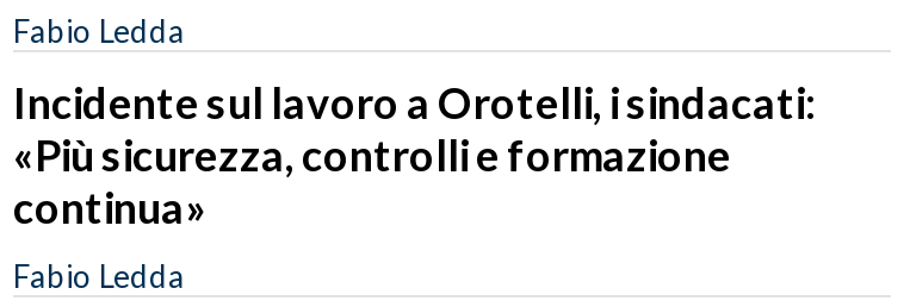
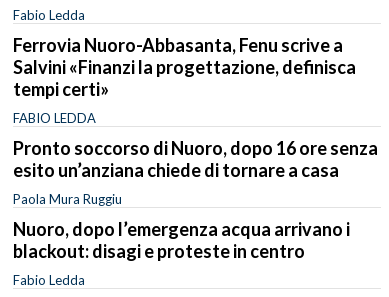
[13,77,815,234] Incidente sul lavoro a Orotelli, i sindacati: | «Più sicurezza, controlli e formazione | continua» -> [13,34,378,262] Ferrovia Nuoro-Abbasanta, Fenu scrive a | Salvini «Finanzi la progettazione, definisca | tempi certi» | FABIO LEDDA | Pronto soccorso di Nuoro, dopo 16 ore senza | esito un’anziana chiede di tornare a casa | Paola Mura Ruggiu | Nuoro, dopo l’emergenza acqua arrivano i | blackout: disagi e proteste in centro

